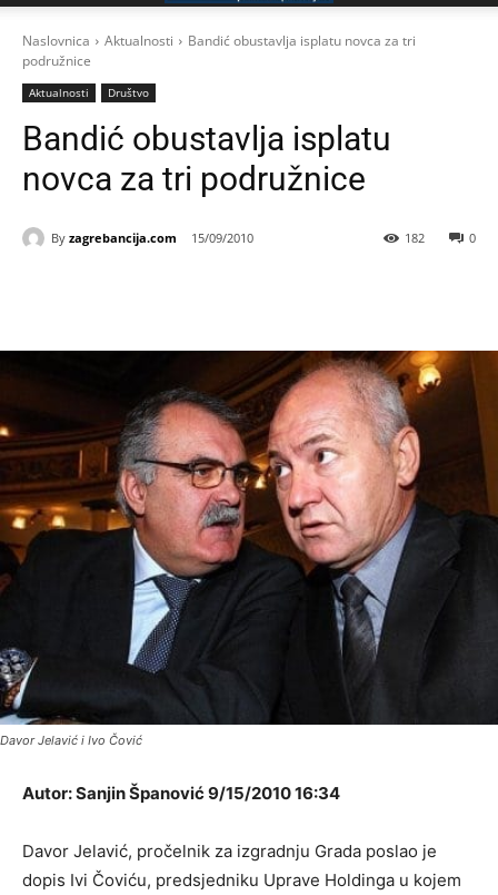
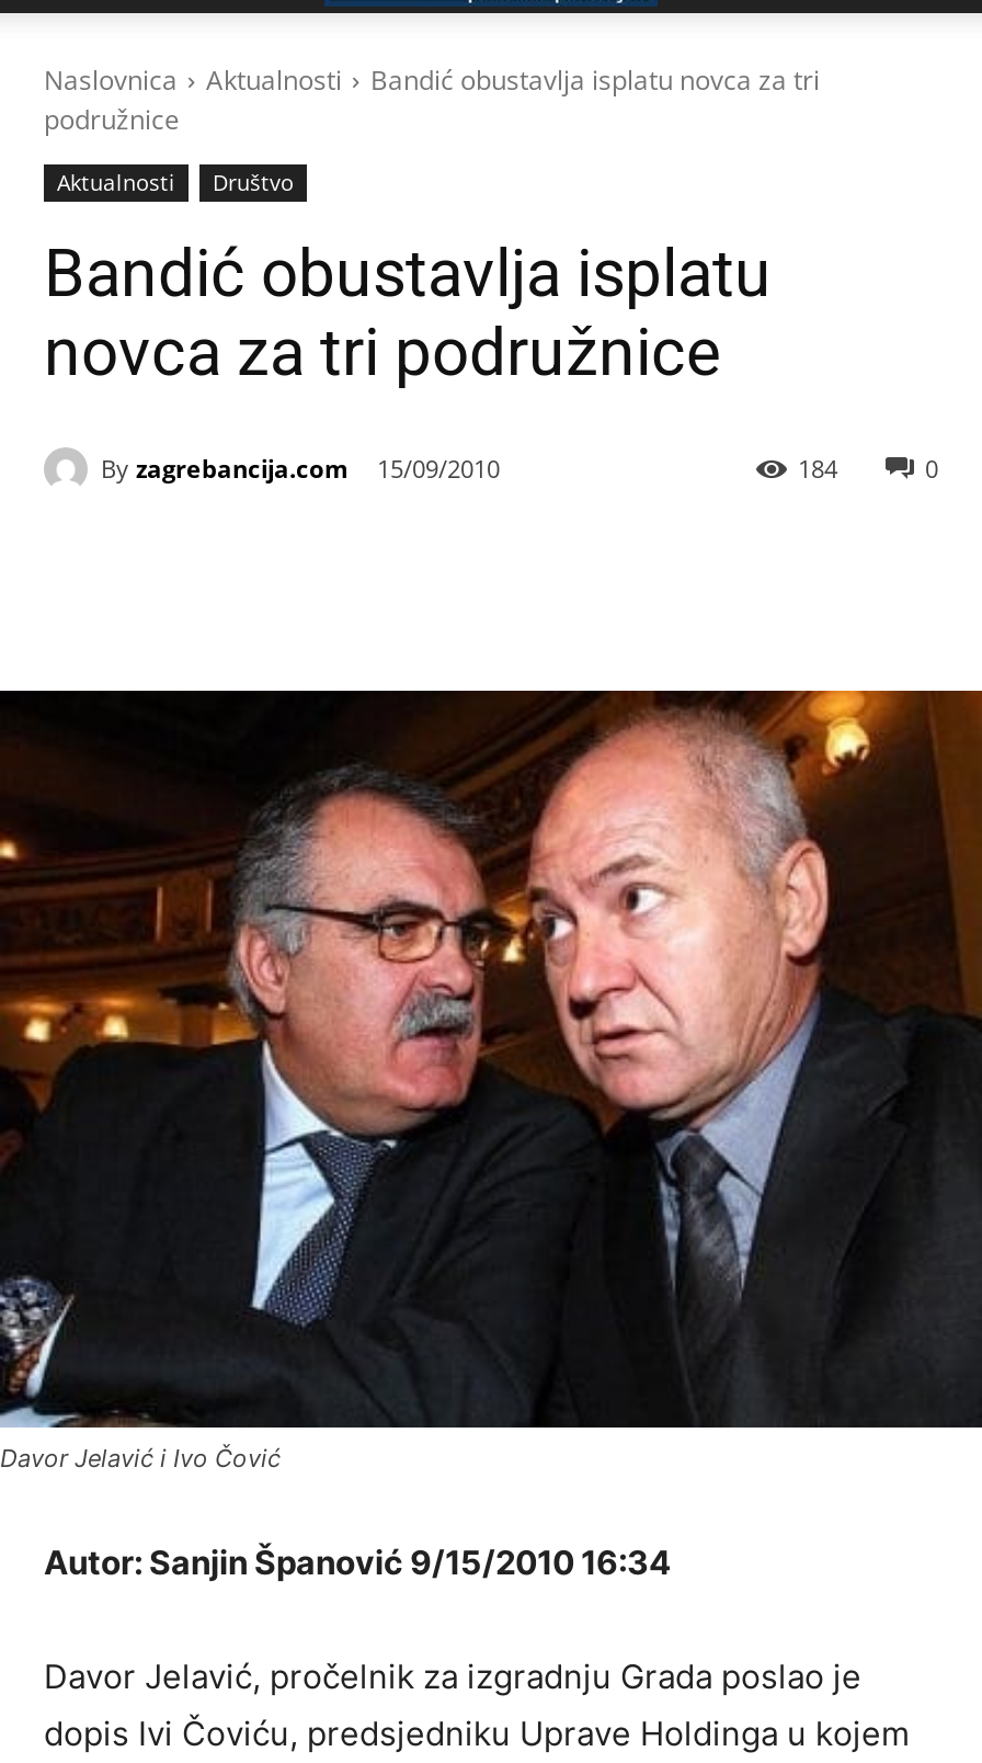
[405,229,425,246] 182 -> [798,452,837,485] 184

